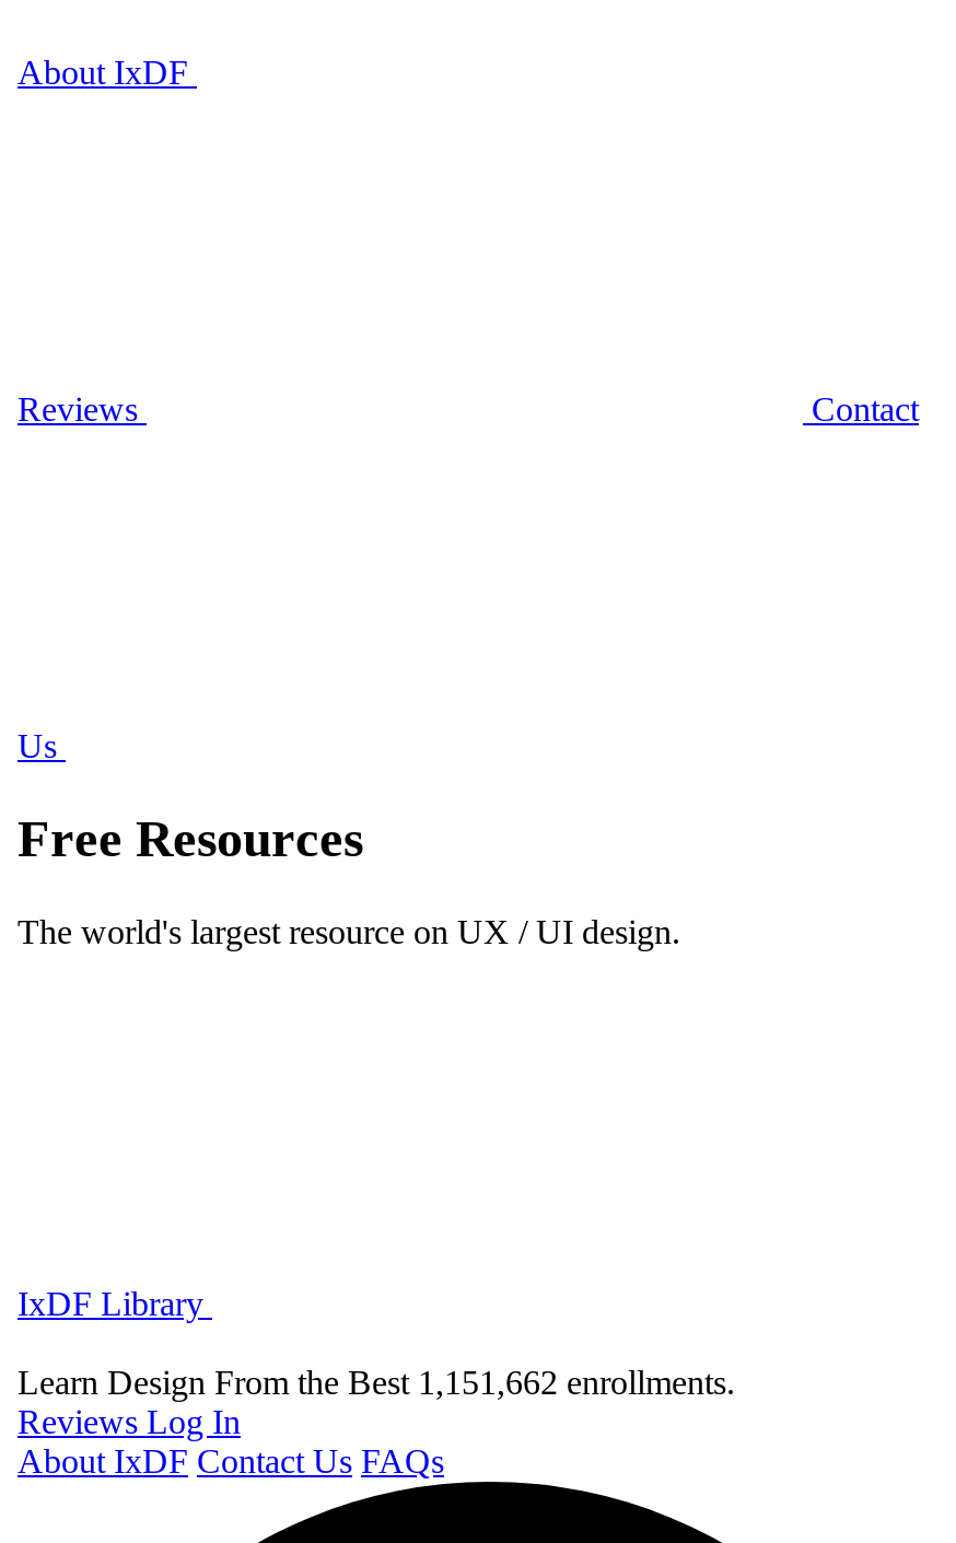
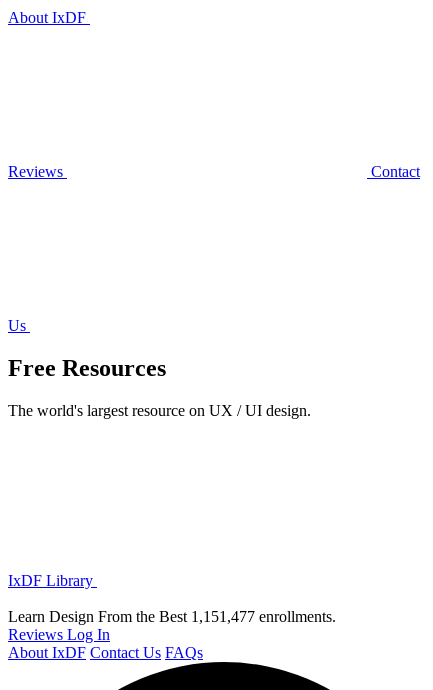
[18,1363,735,1400] Learn Design From the Best 1,151,662 enrollments. -> [8,608,336,625] Learn Design From the Best 1,151,477 enrollments.

